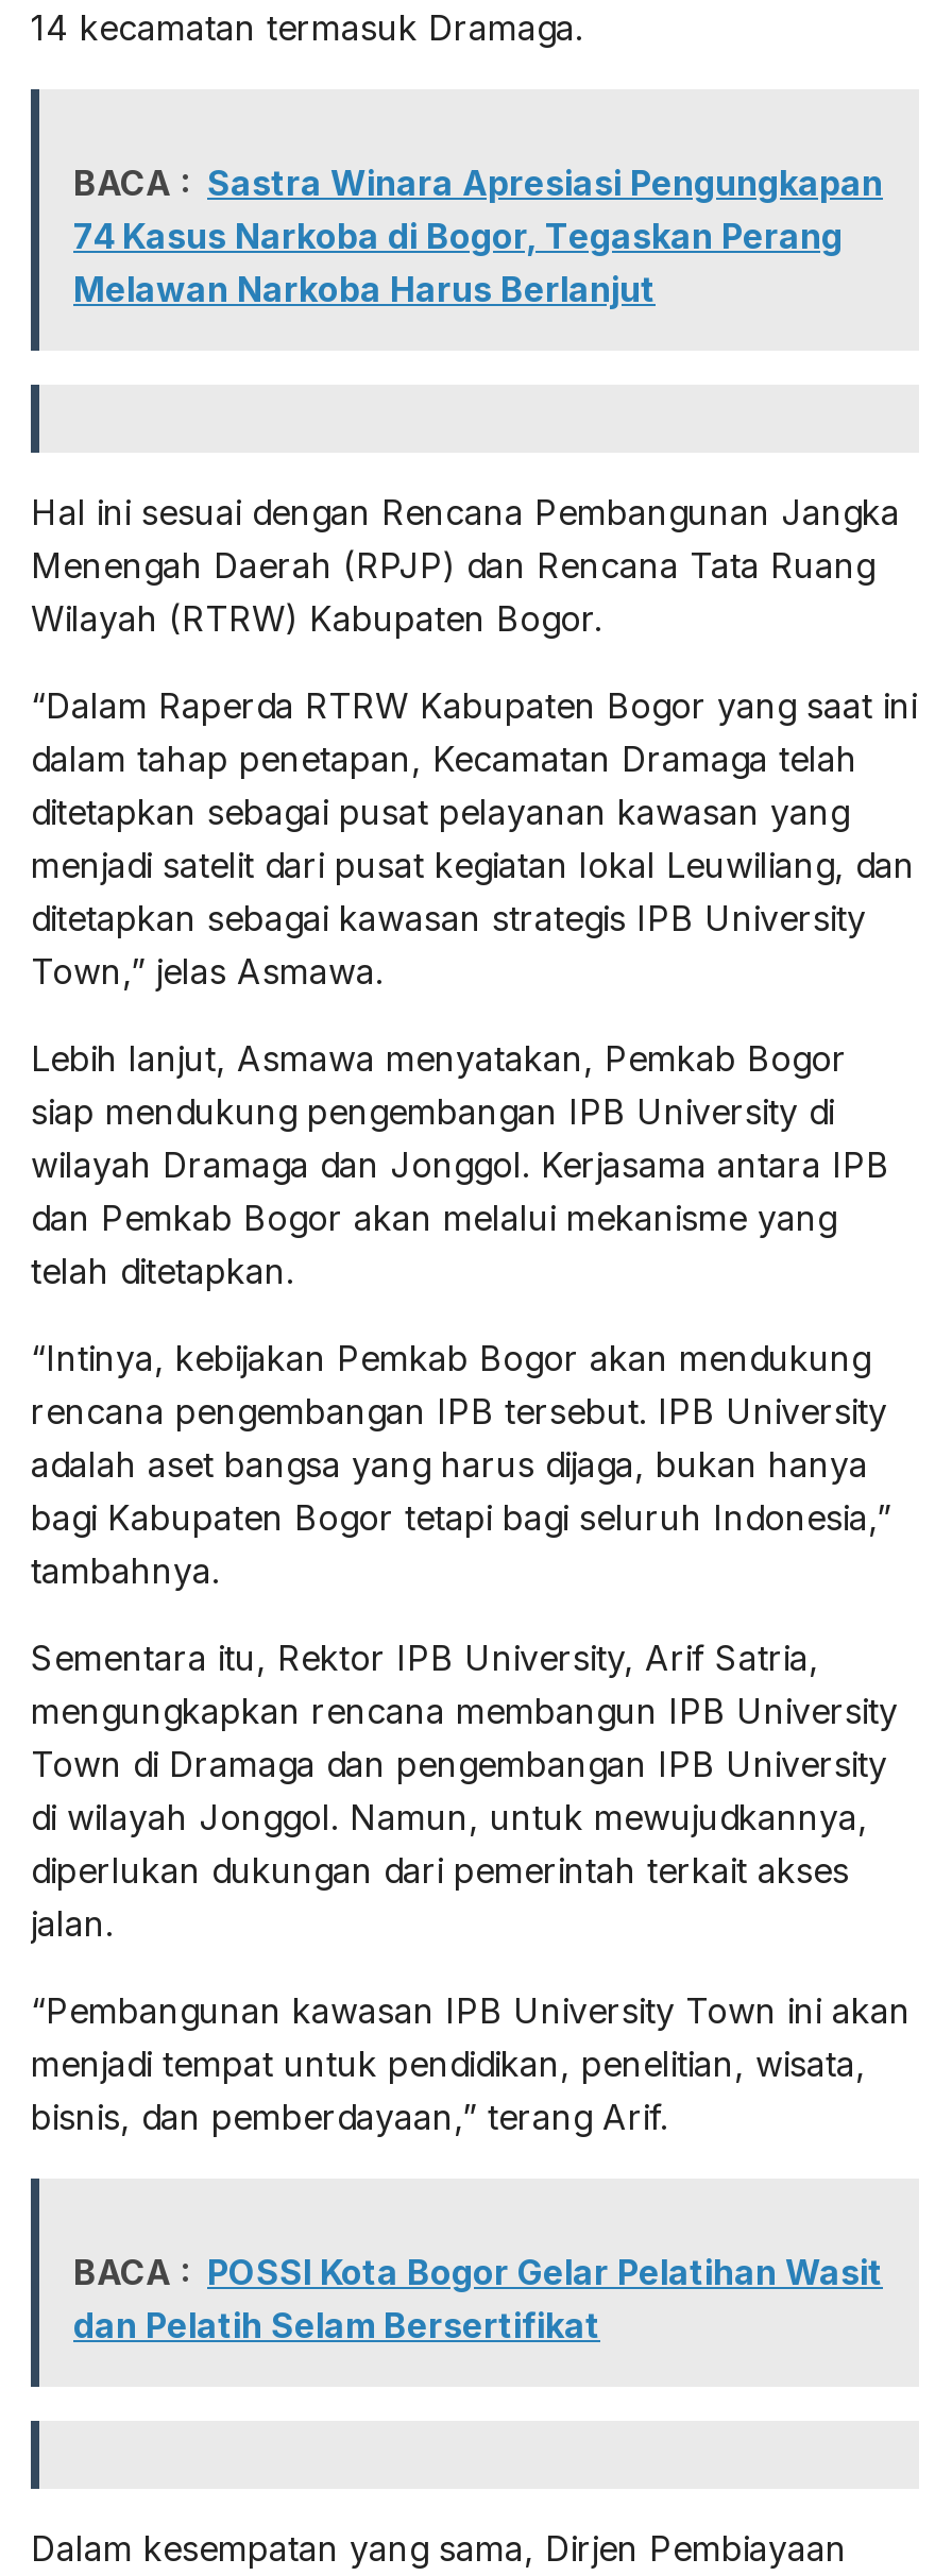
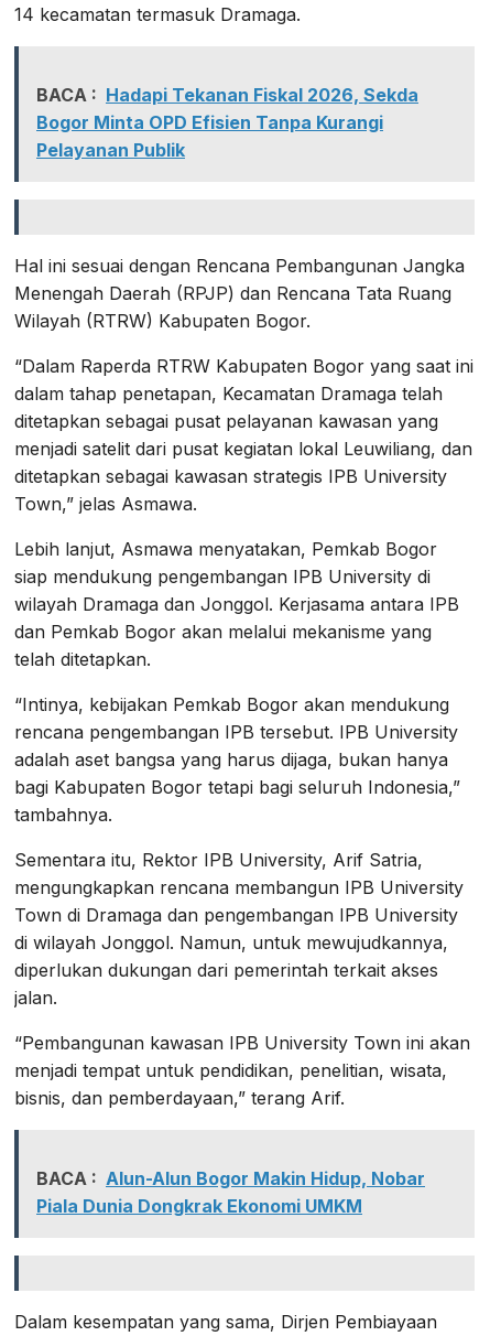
[73,161,883,310] BACA : Sastra Winara Apresiasi Pengungkapan | 74 Kasus Narkoba di Bogor, Tegaskan Perang | Melawan Narkoba Harus Berlanjut -> [36,83,418,161] BACA : Hadapi Tekanan Fiskal 2026, Sekda | Bogor Minta OPD Efisien Tanpa Kurangi | Pelayanan Publik
[73,2250,883,2346] BACA : POSSI Kota Bogor Gelar Pelatihan Wasit | dan Pelatih Selam Bersertifikat -> [36,1167,425,1217] BACA : Alun-Alun Bogor Makin Hidup, Nobar | Piala Dunia Dongkrak Ekonomi UMKM

